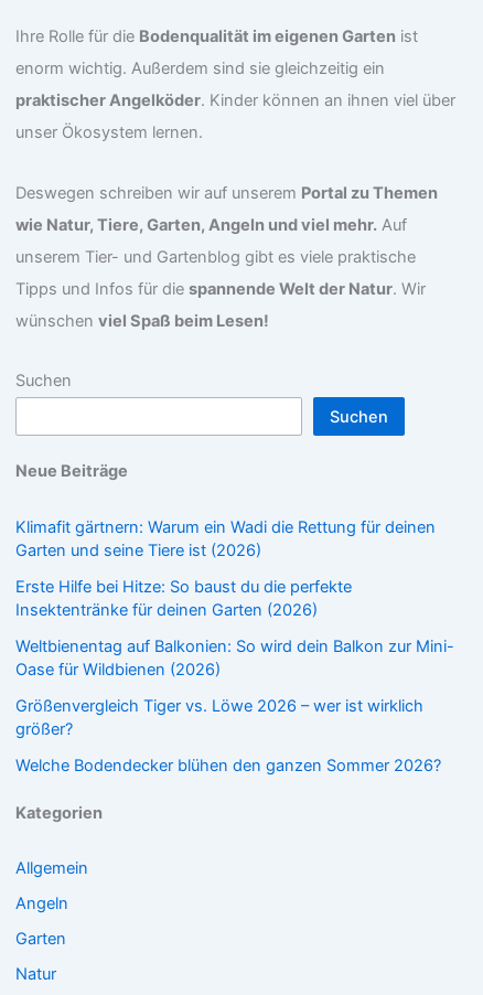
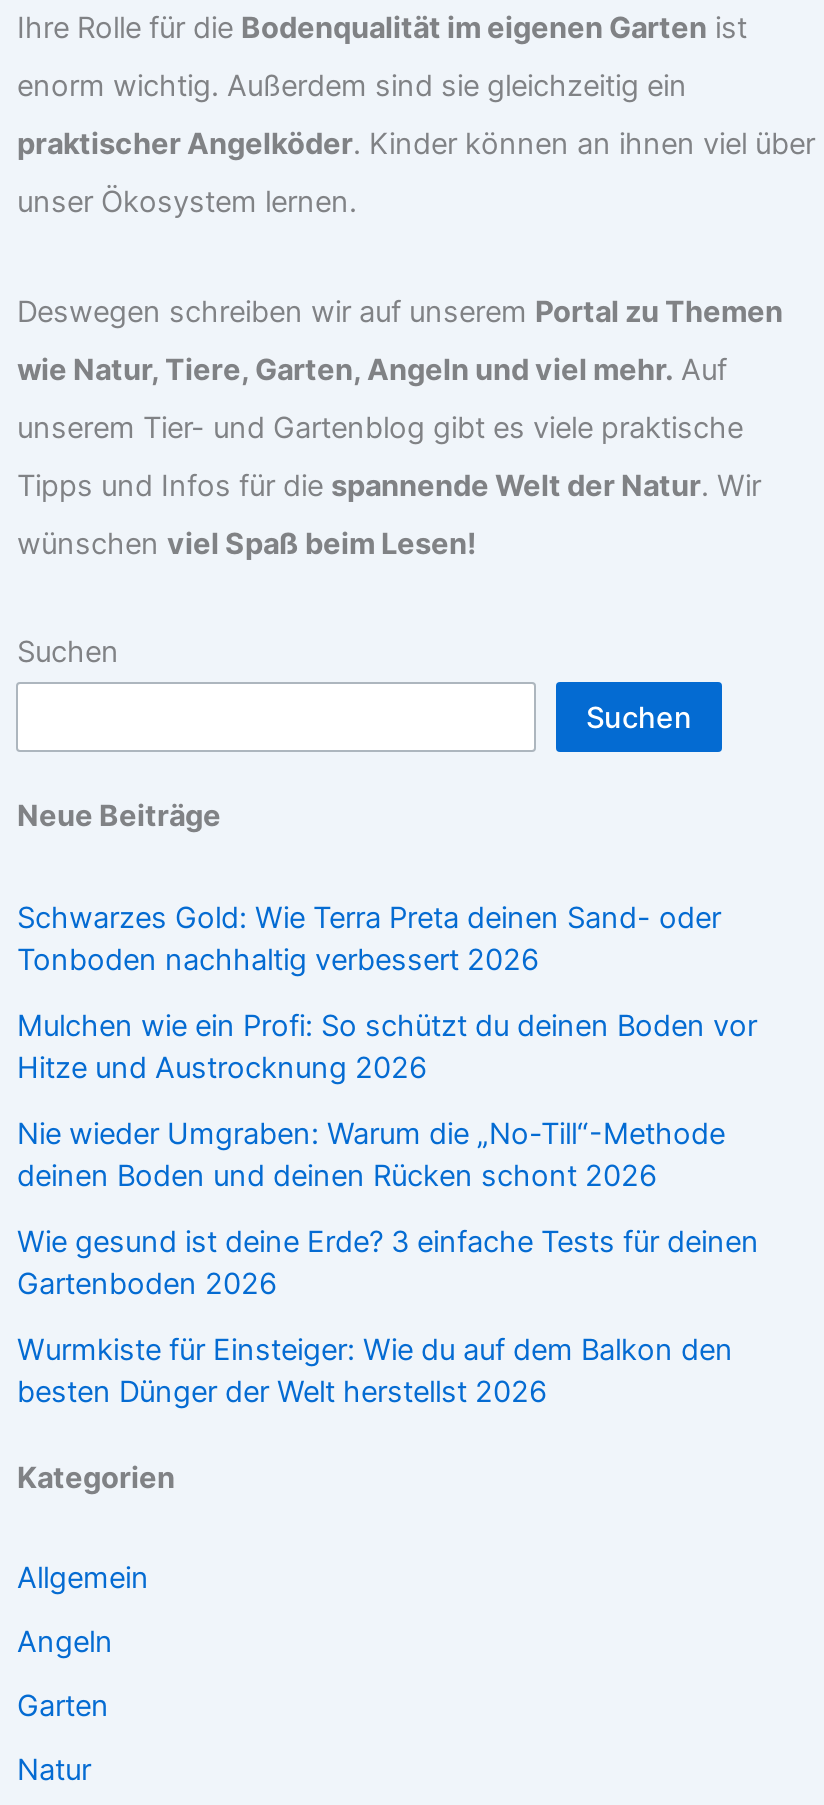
[16,517,436,560] Klimafit gärtnern: Warum ein Wadi die Rettung für deinen | Garten und seine Tiere ist (2026) -> [17,899,721,977] Schwarzes Gold: Wie Terra Preta deinen Sand- oder | Tonboden nachhaltig verbessert 2026
[16,576,352,620] Erste Hilfe bei Hitze: So baust du die perfekte | Insektentränke für deinen Garten (2026) -> [17,1007,757,1085] Mulchen wie ein Profi: So schützt du deinen Boden vor | Hitze und Austrocknung 2026
[16,636,455,679] Weltbienentag auf Balkonien: So wird dein Balkon zur Mini- | Oase für Wildbienen (2026) -> [17,1115,725,1193] Nie wieder Umgraben: Warum die „No-Till“-Methode | deinen Boden und deinen Rücken schont 2026
[16,696,424,739] Größenvergleich Tiger vs. Löwe 2026 – wer ist wirklich | größer? -> [17,1223,759,1301] Wie gesund ist deine Erde? 3 einfache Tests für deinen | Gartenboden 2026
[16,755,442,775] Welche Bodendecker blühen den ganzen Sommer 2026? -> [17,1331,733,1409] Wurmkiste für Einsteiger: Wie du auf dem Balkon den | besten Dünger der Welt herstellst 2026

